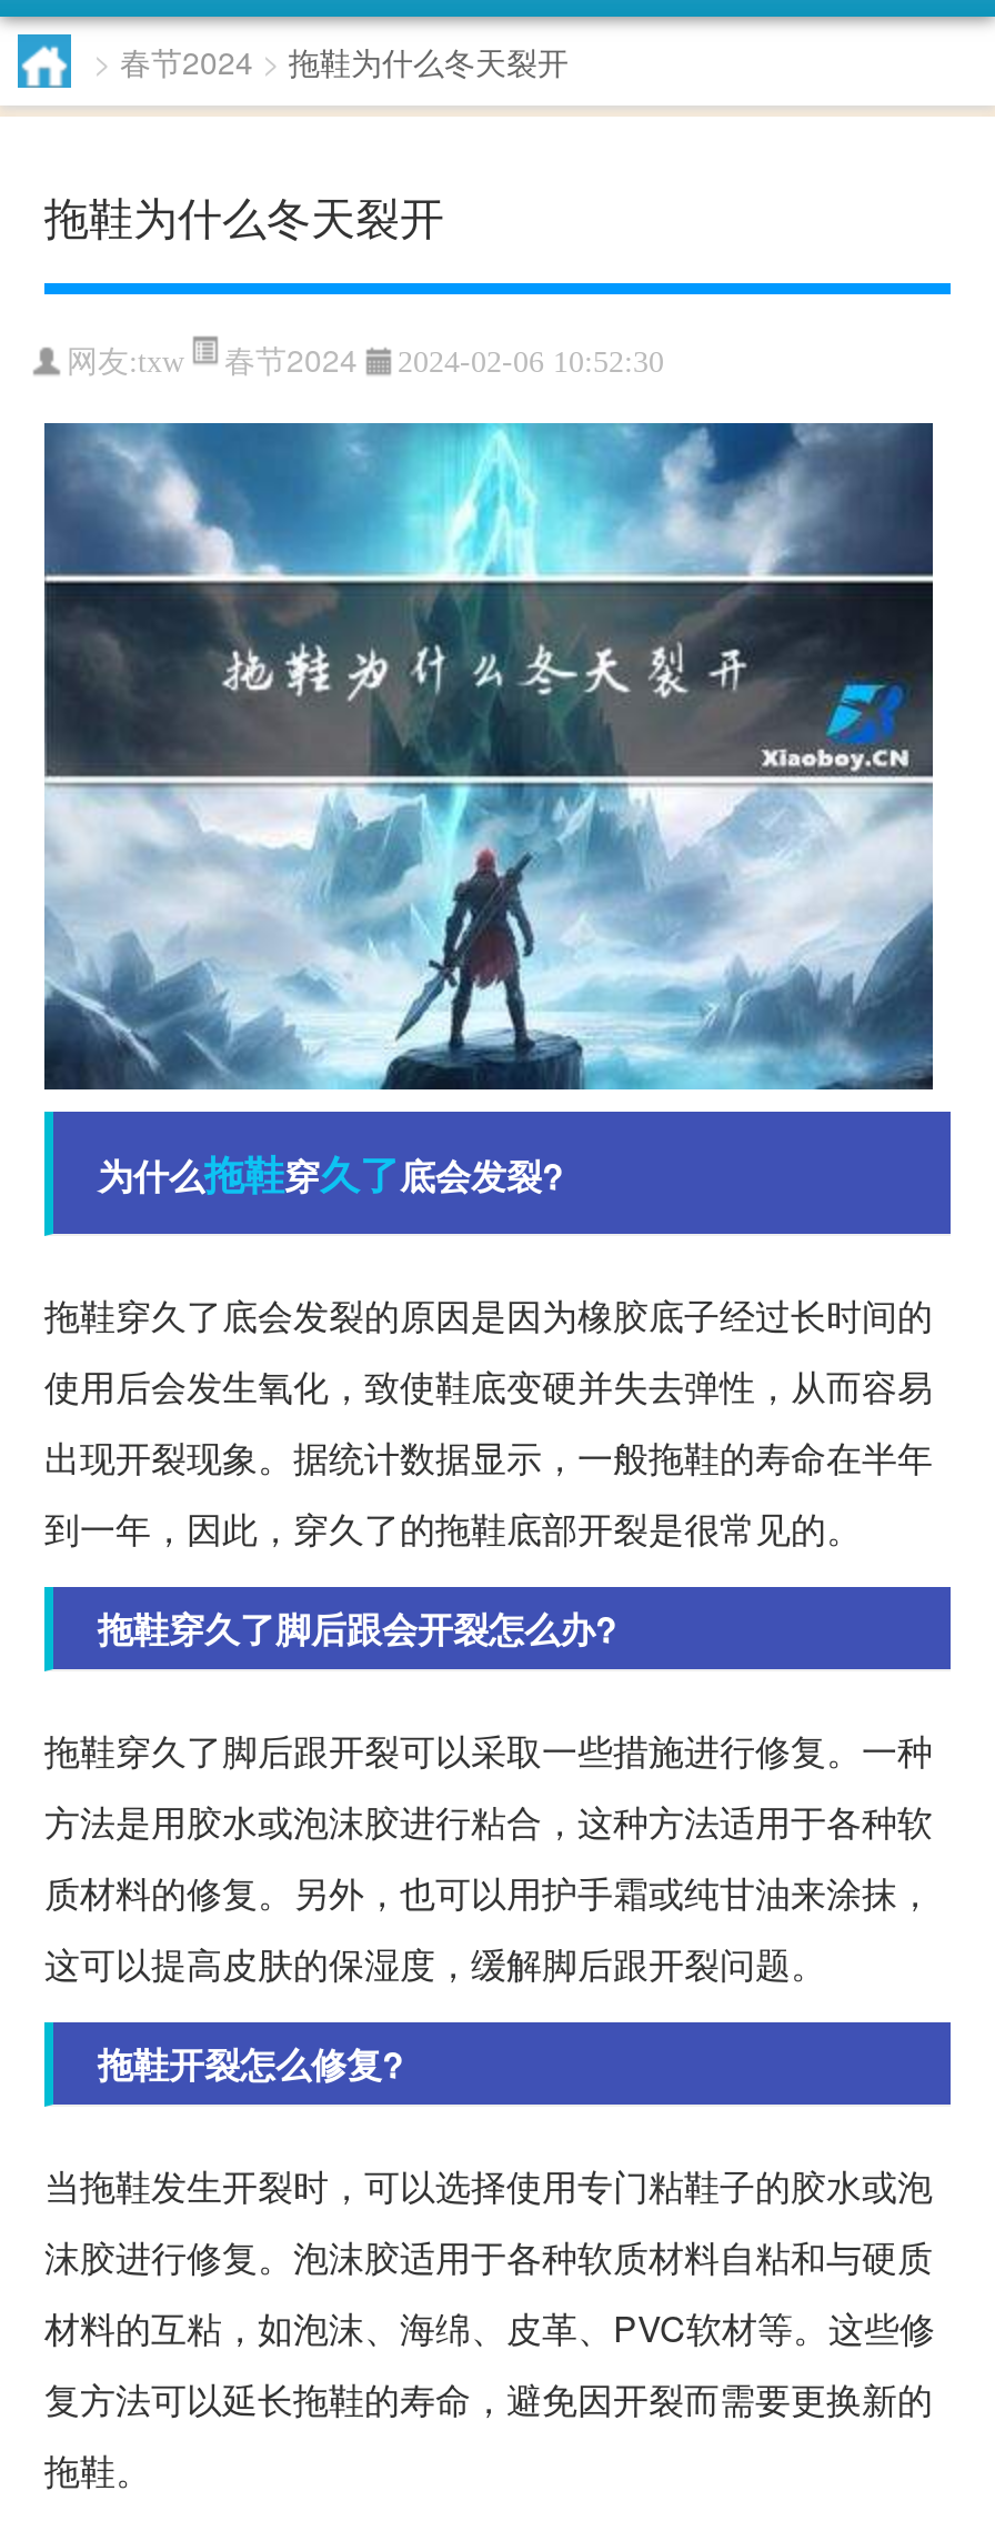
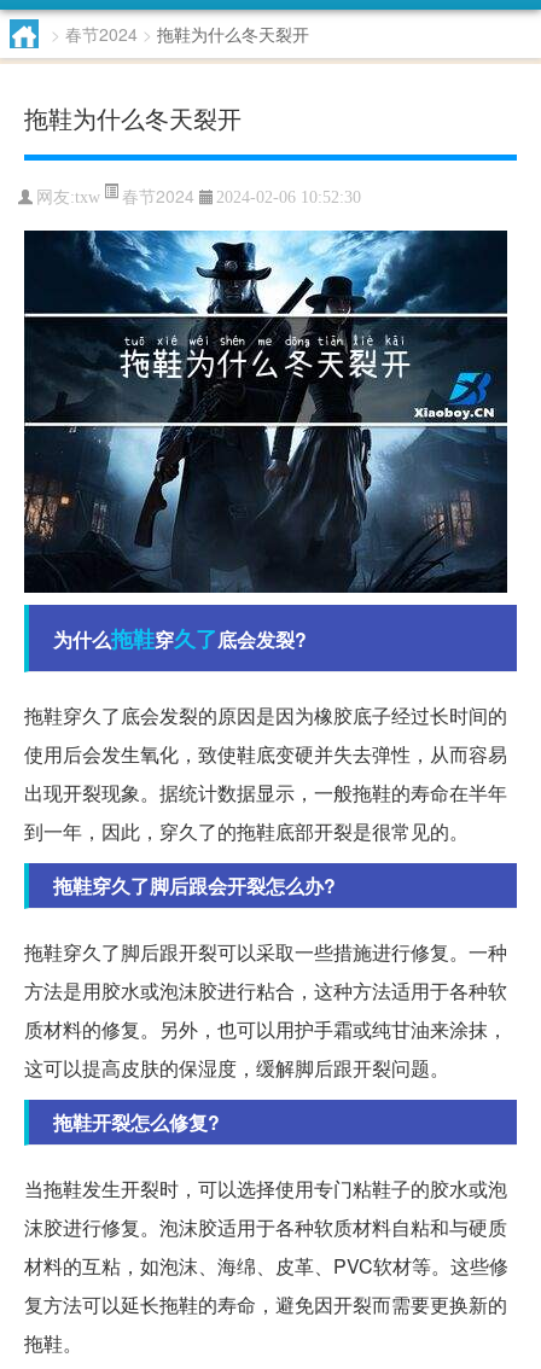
[42,421,935,1092] [image] -> [23,229,508,594] [image]

